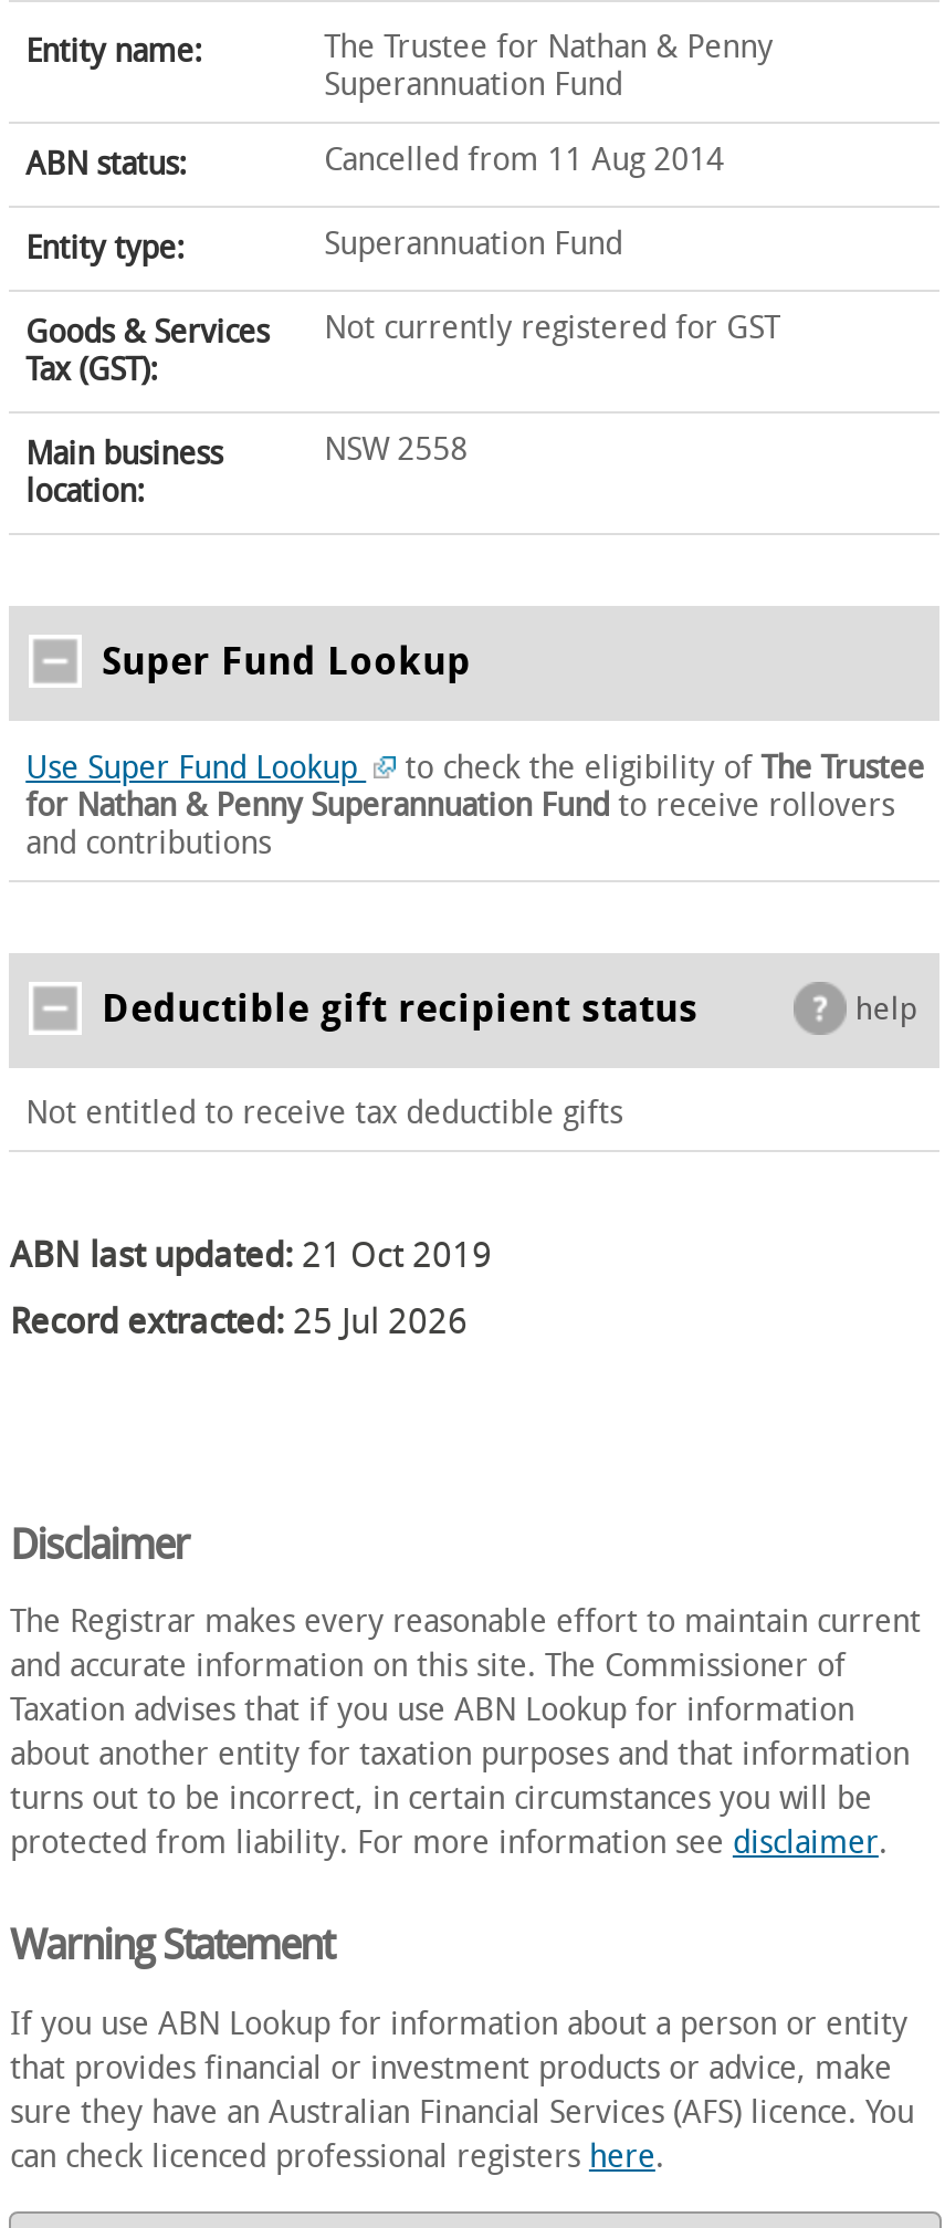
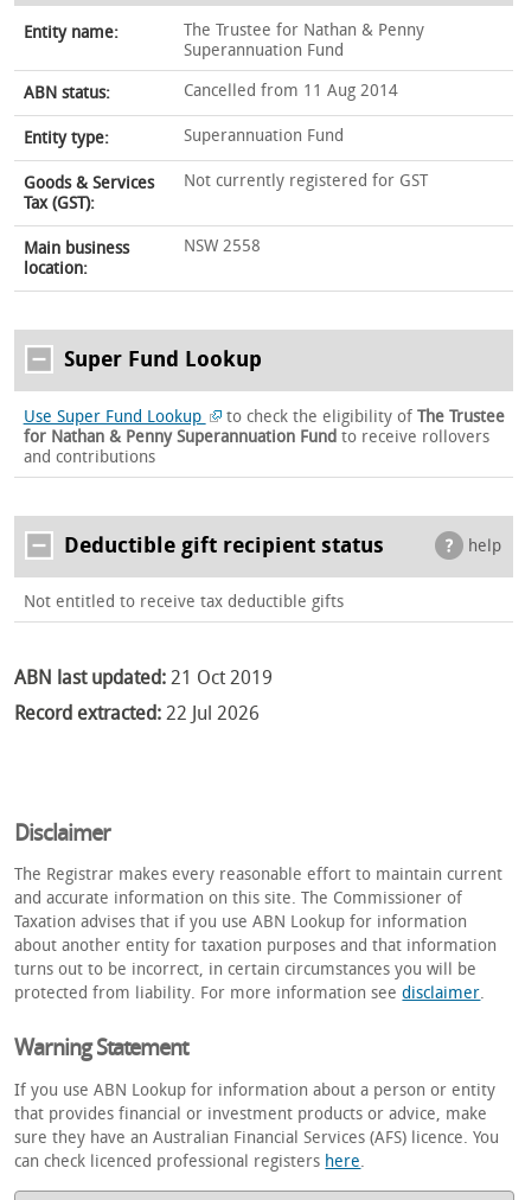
[10,1301,467,1343] Record extracted: 25 Jul 2026 -> [15,702,260,725] Record extracted: 22 Jul 2026

